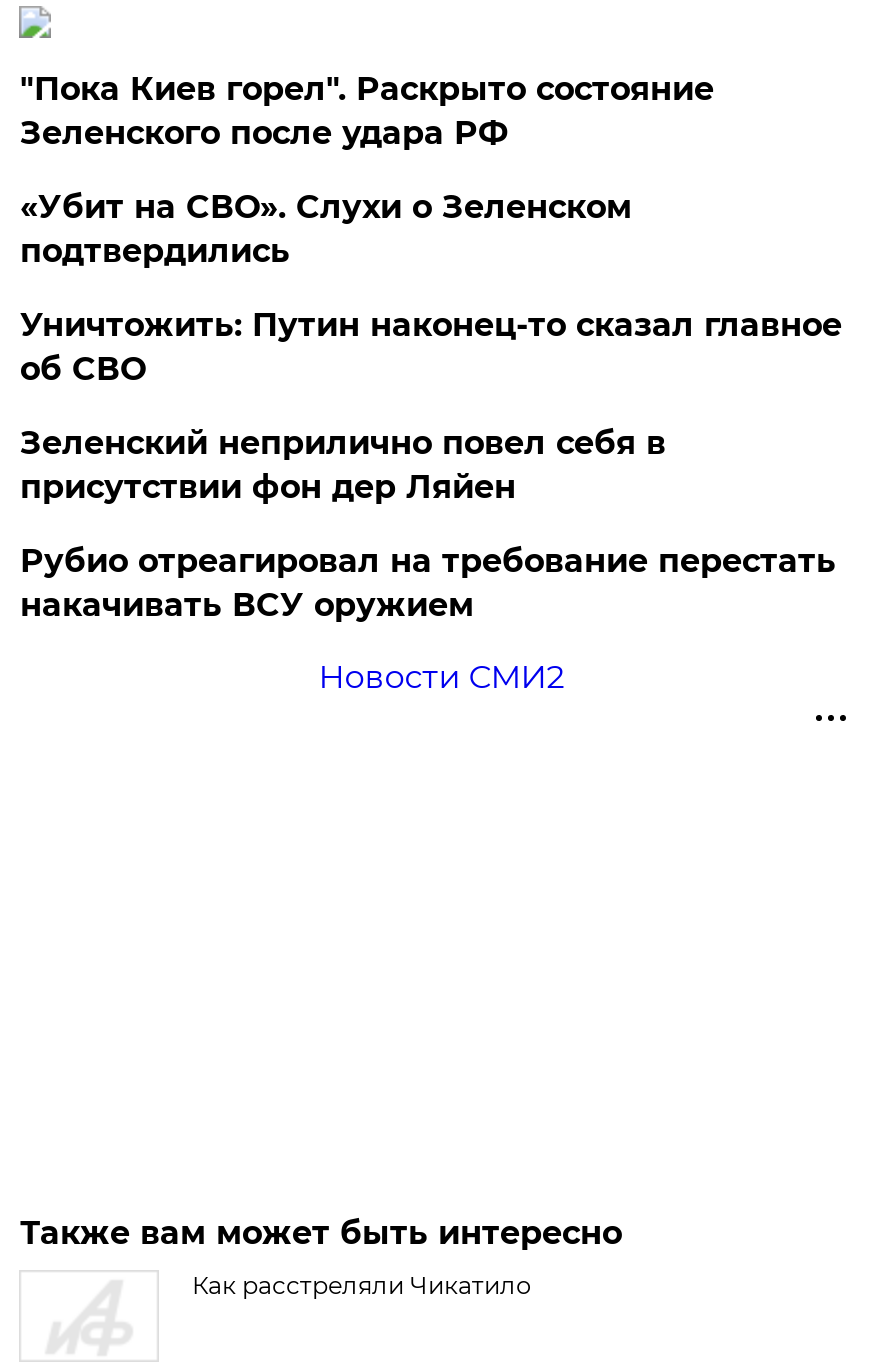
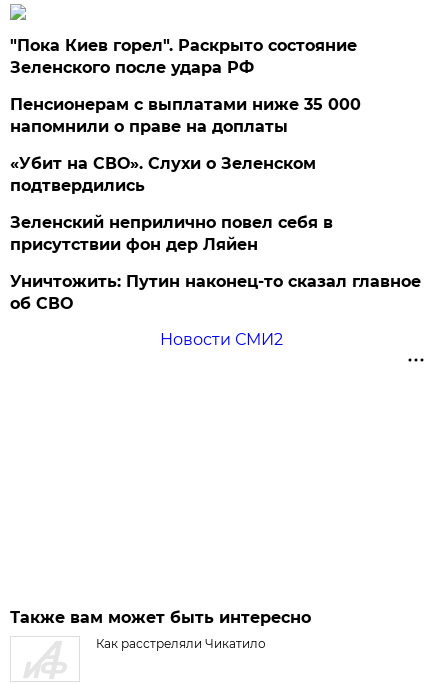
none -> [10,95,361,136] Пенсионерам с выплатами ниже 35 000 | напомнили о праве на доплаты
moved [20,188,632,270] -> [10,154,316,195]: «Убит на СВО». Слухи о Зеленском | подтвердились
moved [20,306,842,388] -> [10,272,421,313]: Уничтожить: Путин наконец-то сказал главное | об СВО
[20,542,836,624] Рубио отреагировал на требование перестать | накачивать ВСУ оружием -> none

